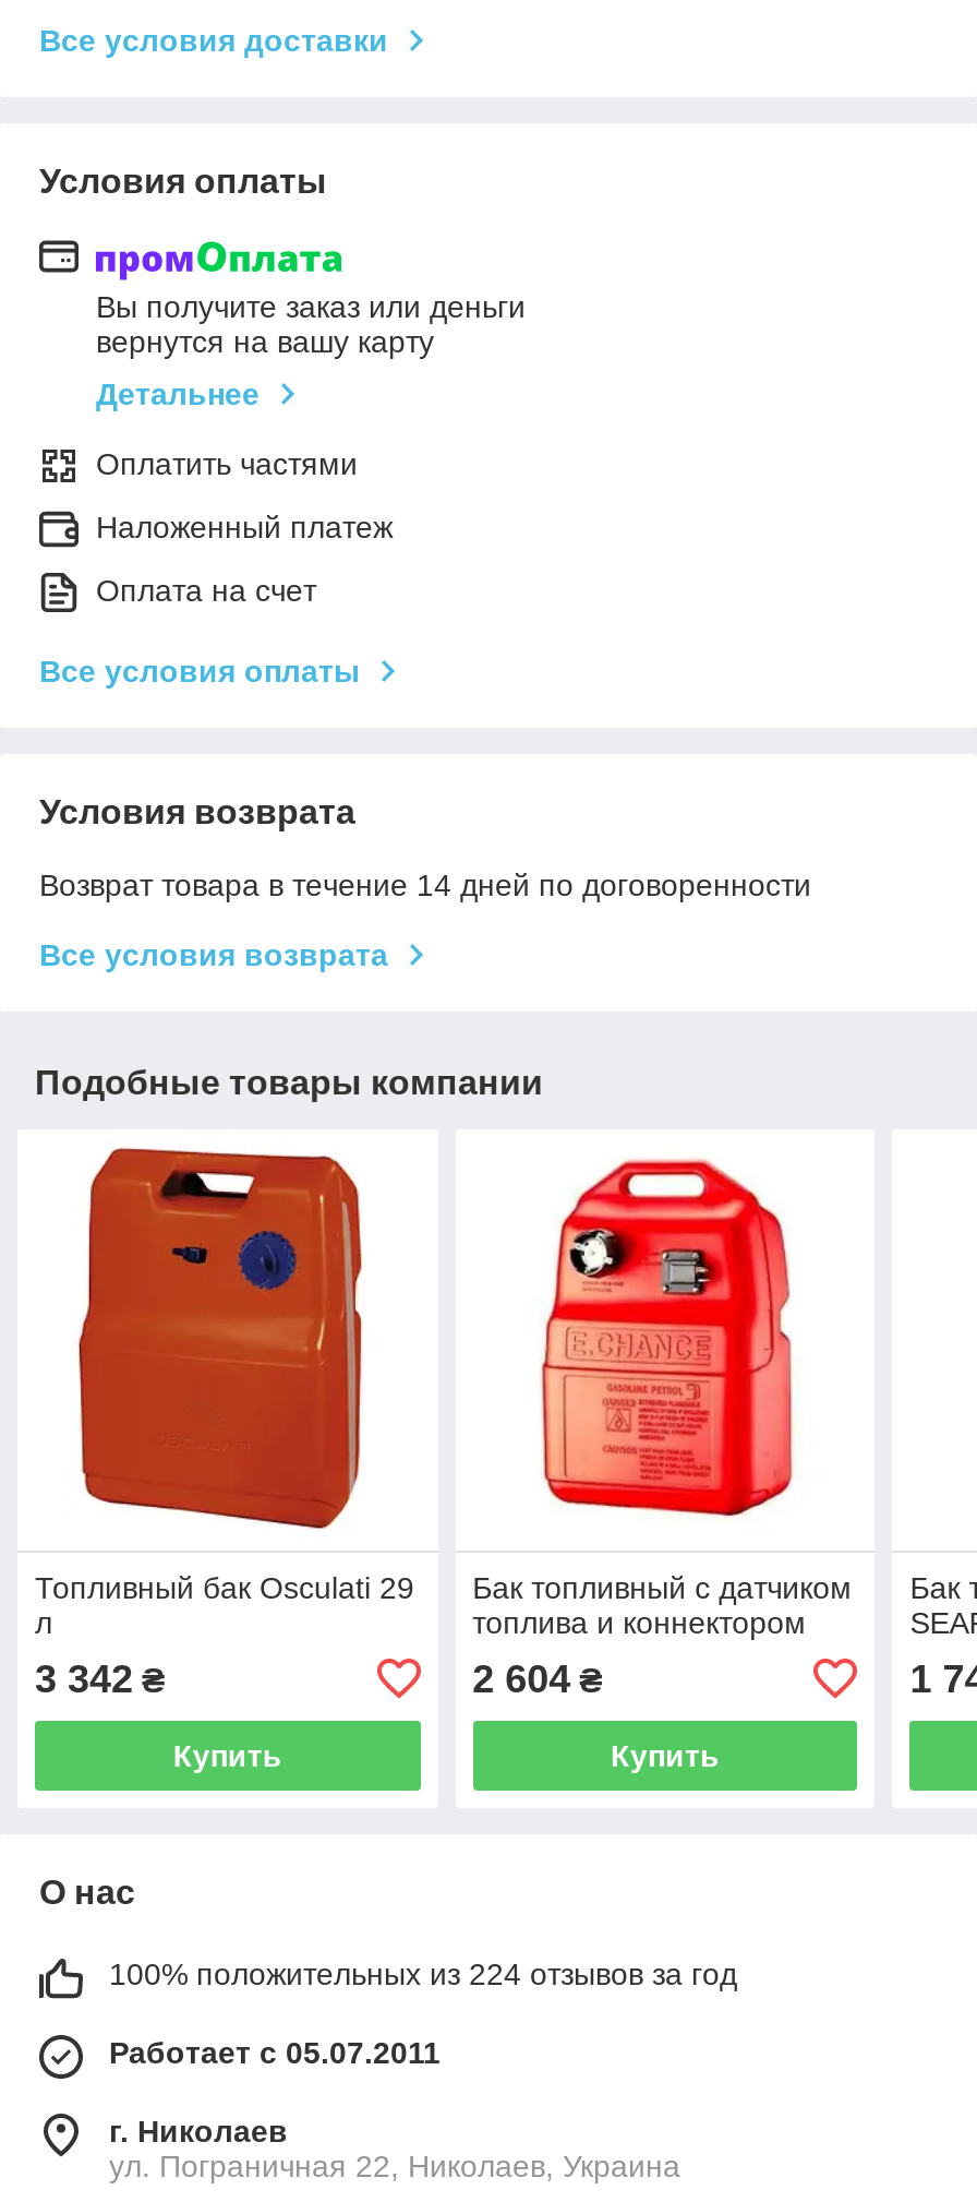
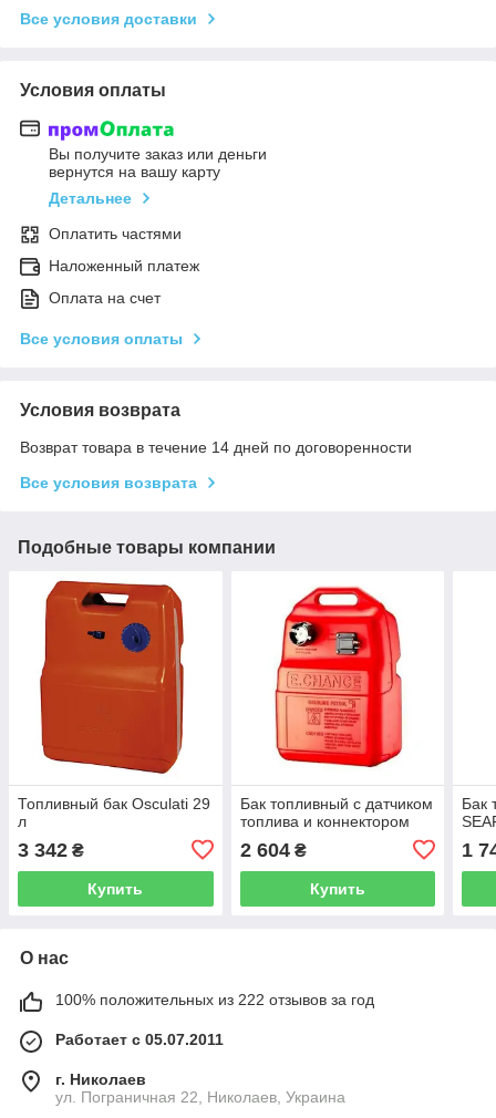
[109,1956,737,1991] 100% положительных из 224 отзывов за год -> [55,990,374,1008] 100% положительных из 222 отзывов за год

